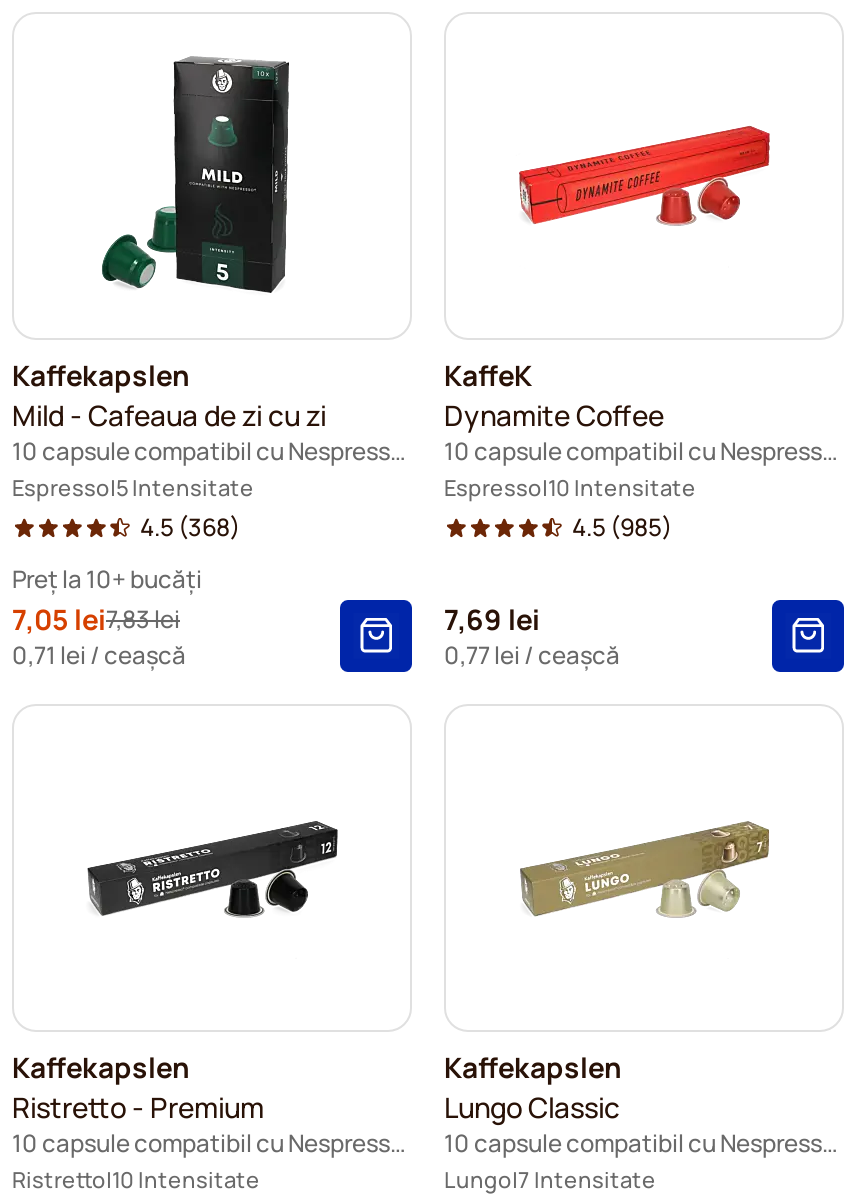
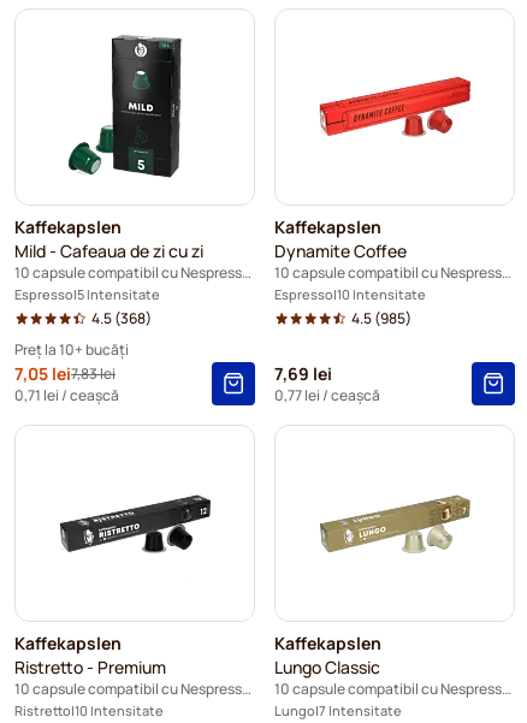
[444,356,532,394] KaffeK -> [274,215,381,238] Kaffekapslen

